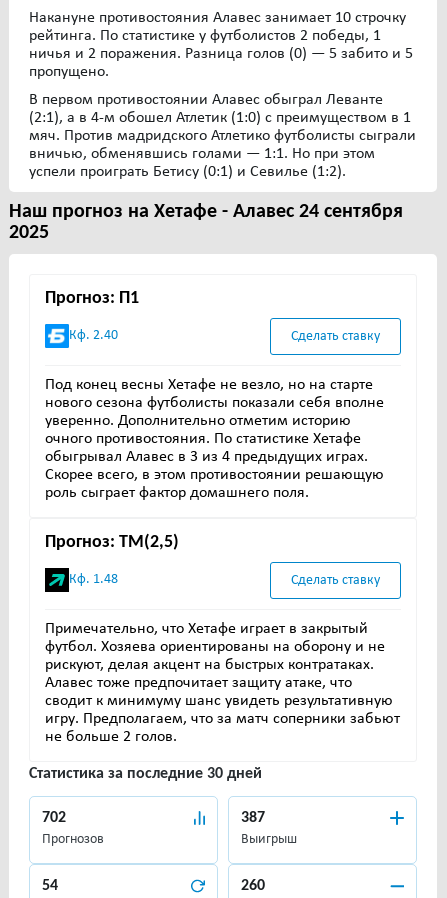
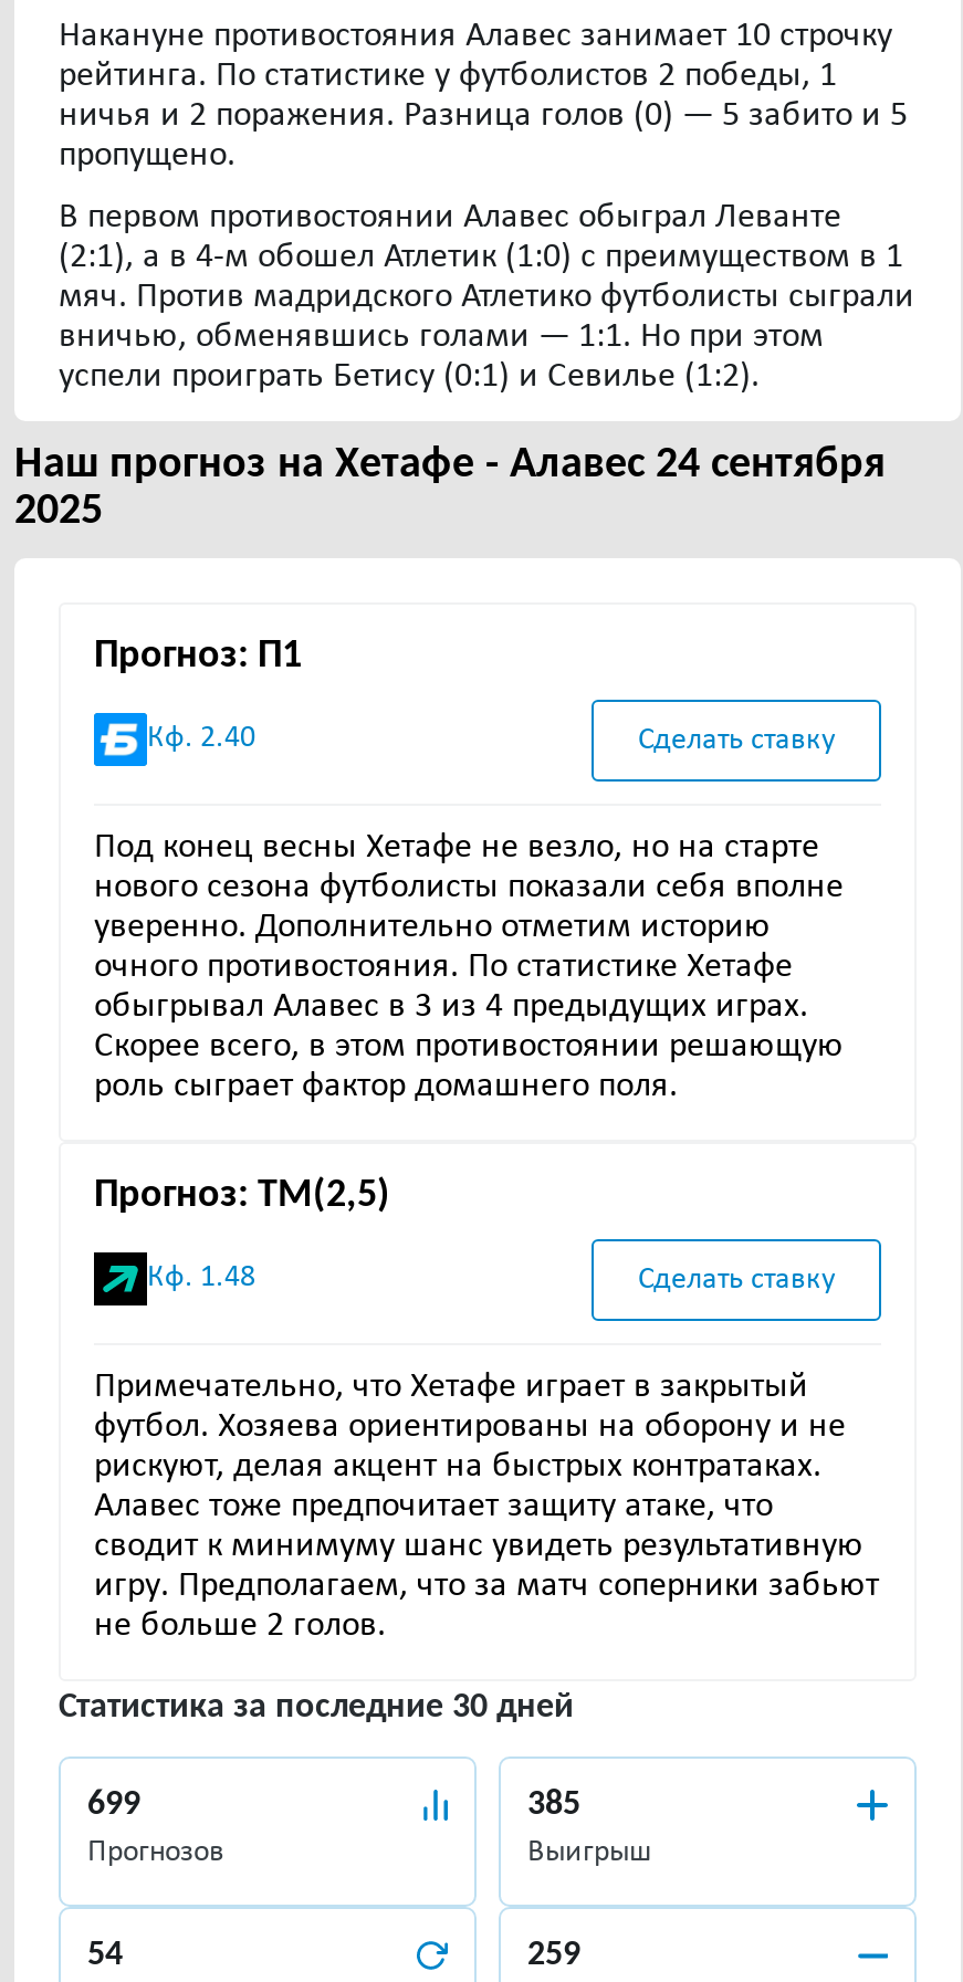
[42,810,66,826] 702 -> [87,1787,140,1823] 699
[241,810,265,826] 387 -> [527,1787,580,1823] 385
[241,878,265,894] 260 -> [527,1938,580,1973] 259

